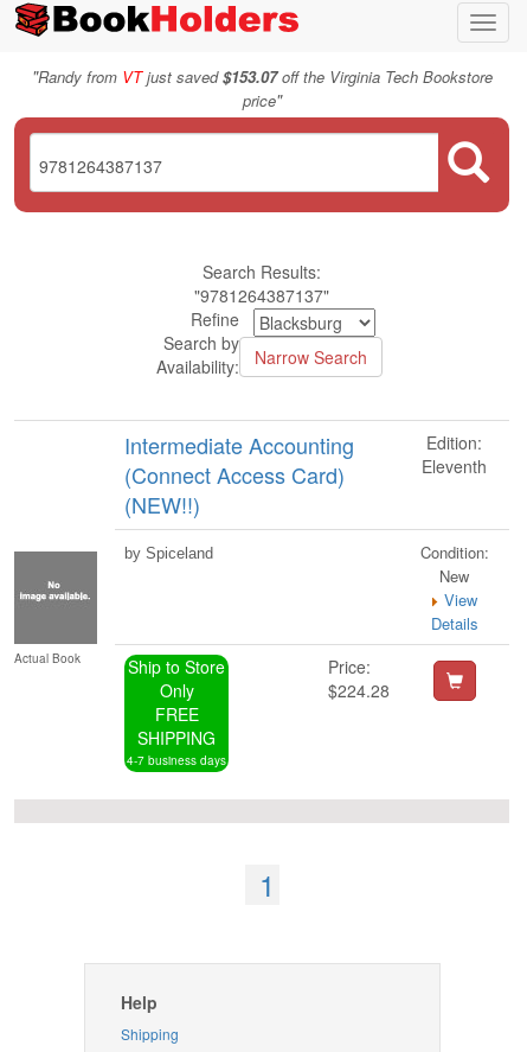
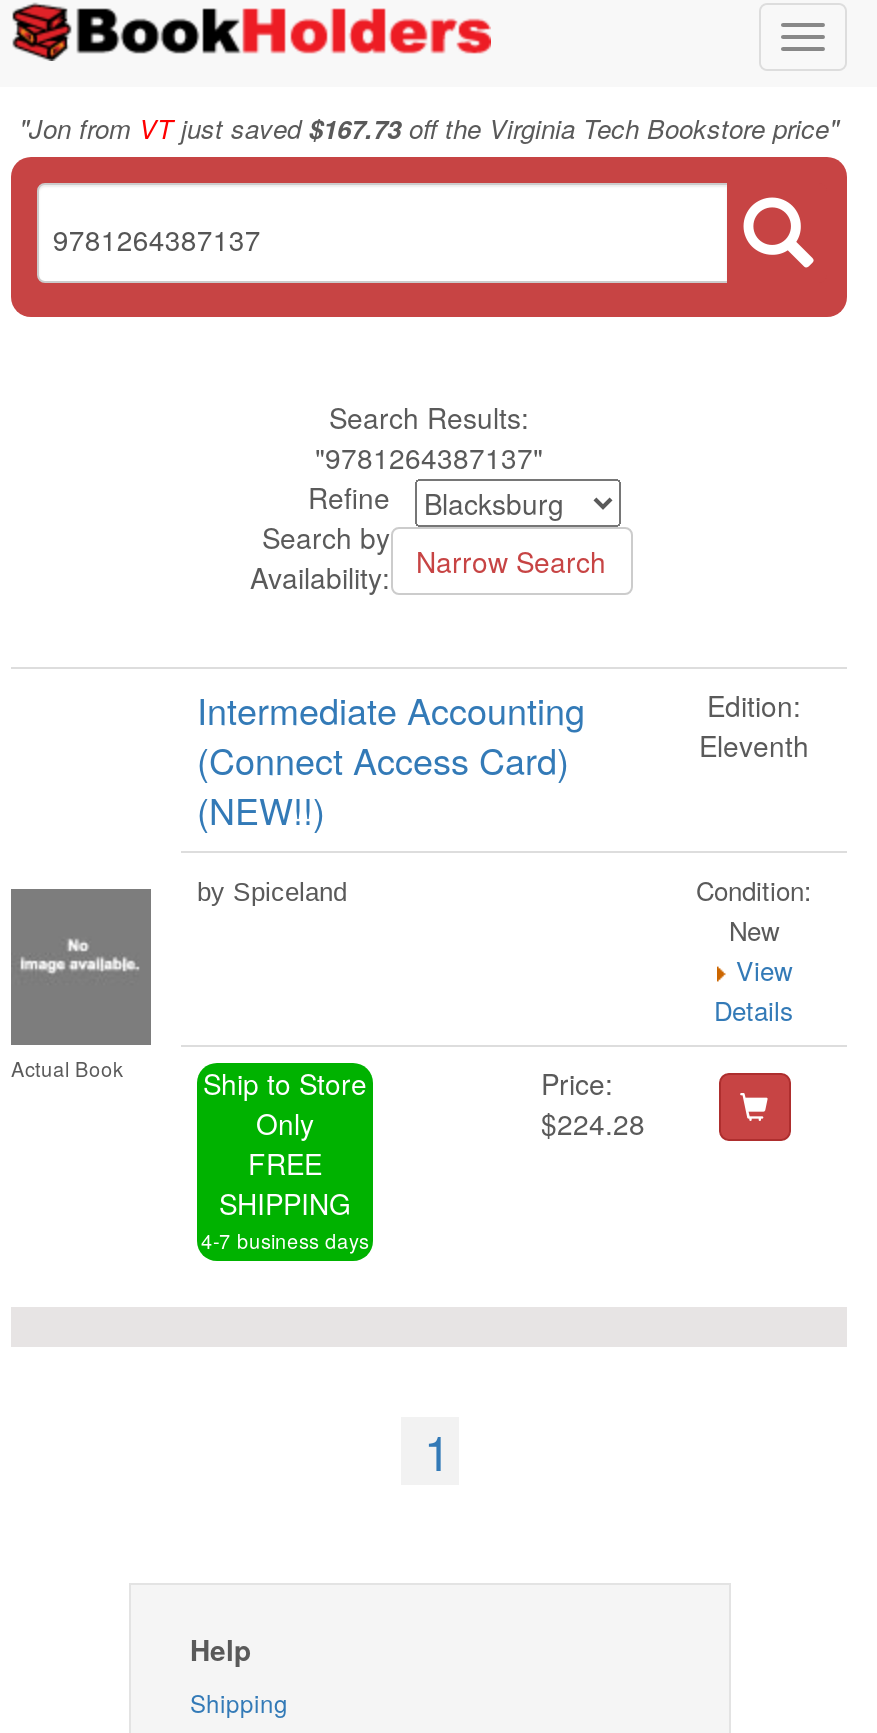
[31,64,492,111] "Randy from VTjust saved$153.07off the Virginia Tech Bookstore | price" -> [19,107,839,147] "Jon from VT just saved$167.73 off the Virginia Tech Bookstore price"

